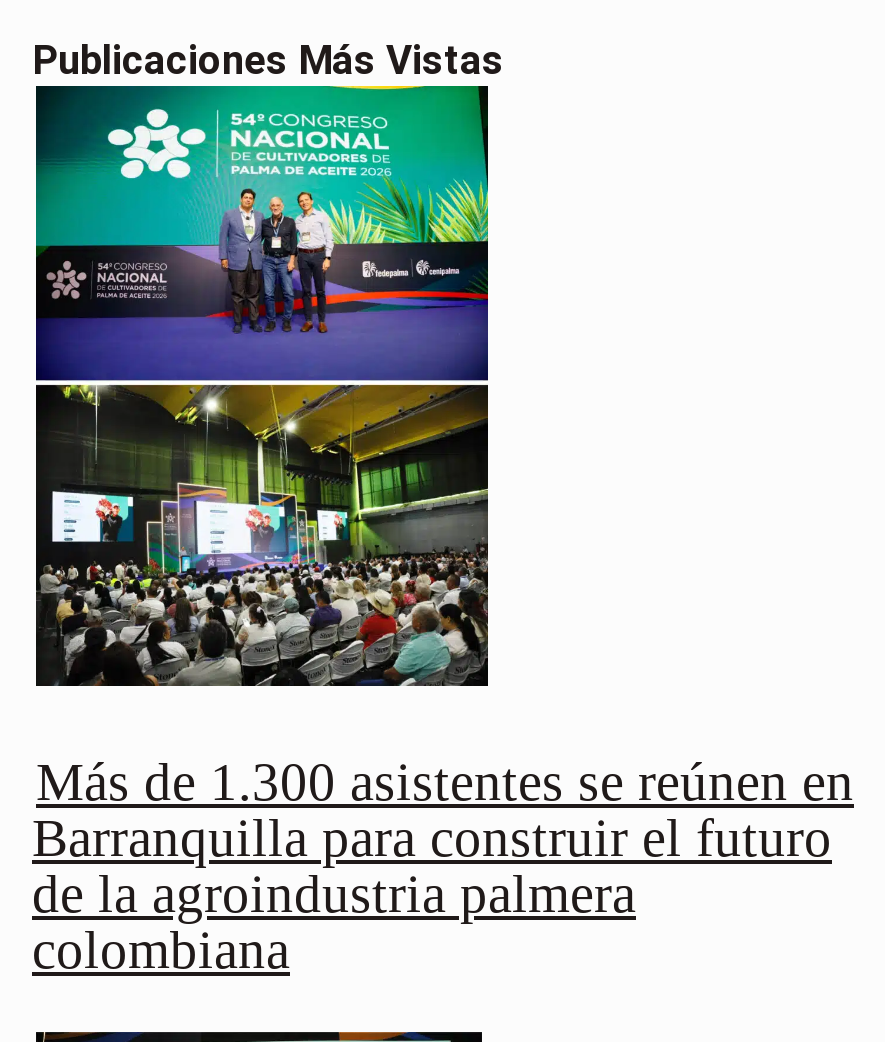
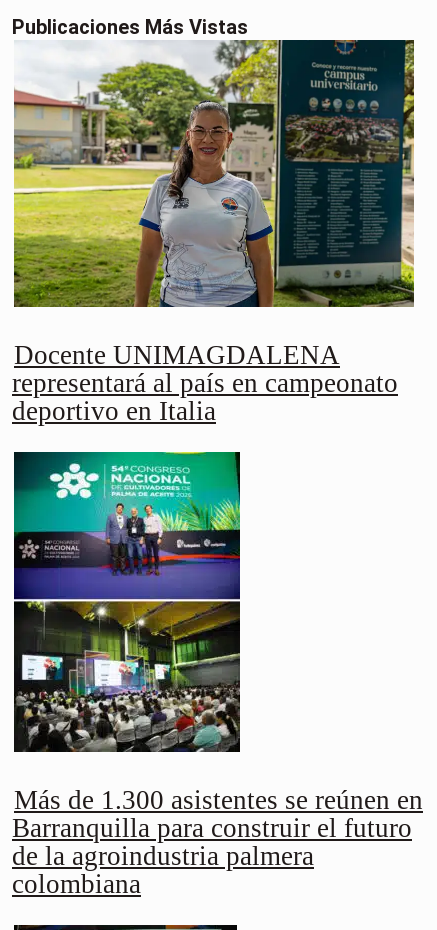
none -> [12,39,415,426] [image] | Docente UNIMAGDALENA | representará al país en campeonato | deportivo en Italia

